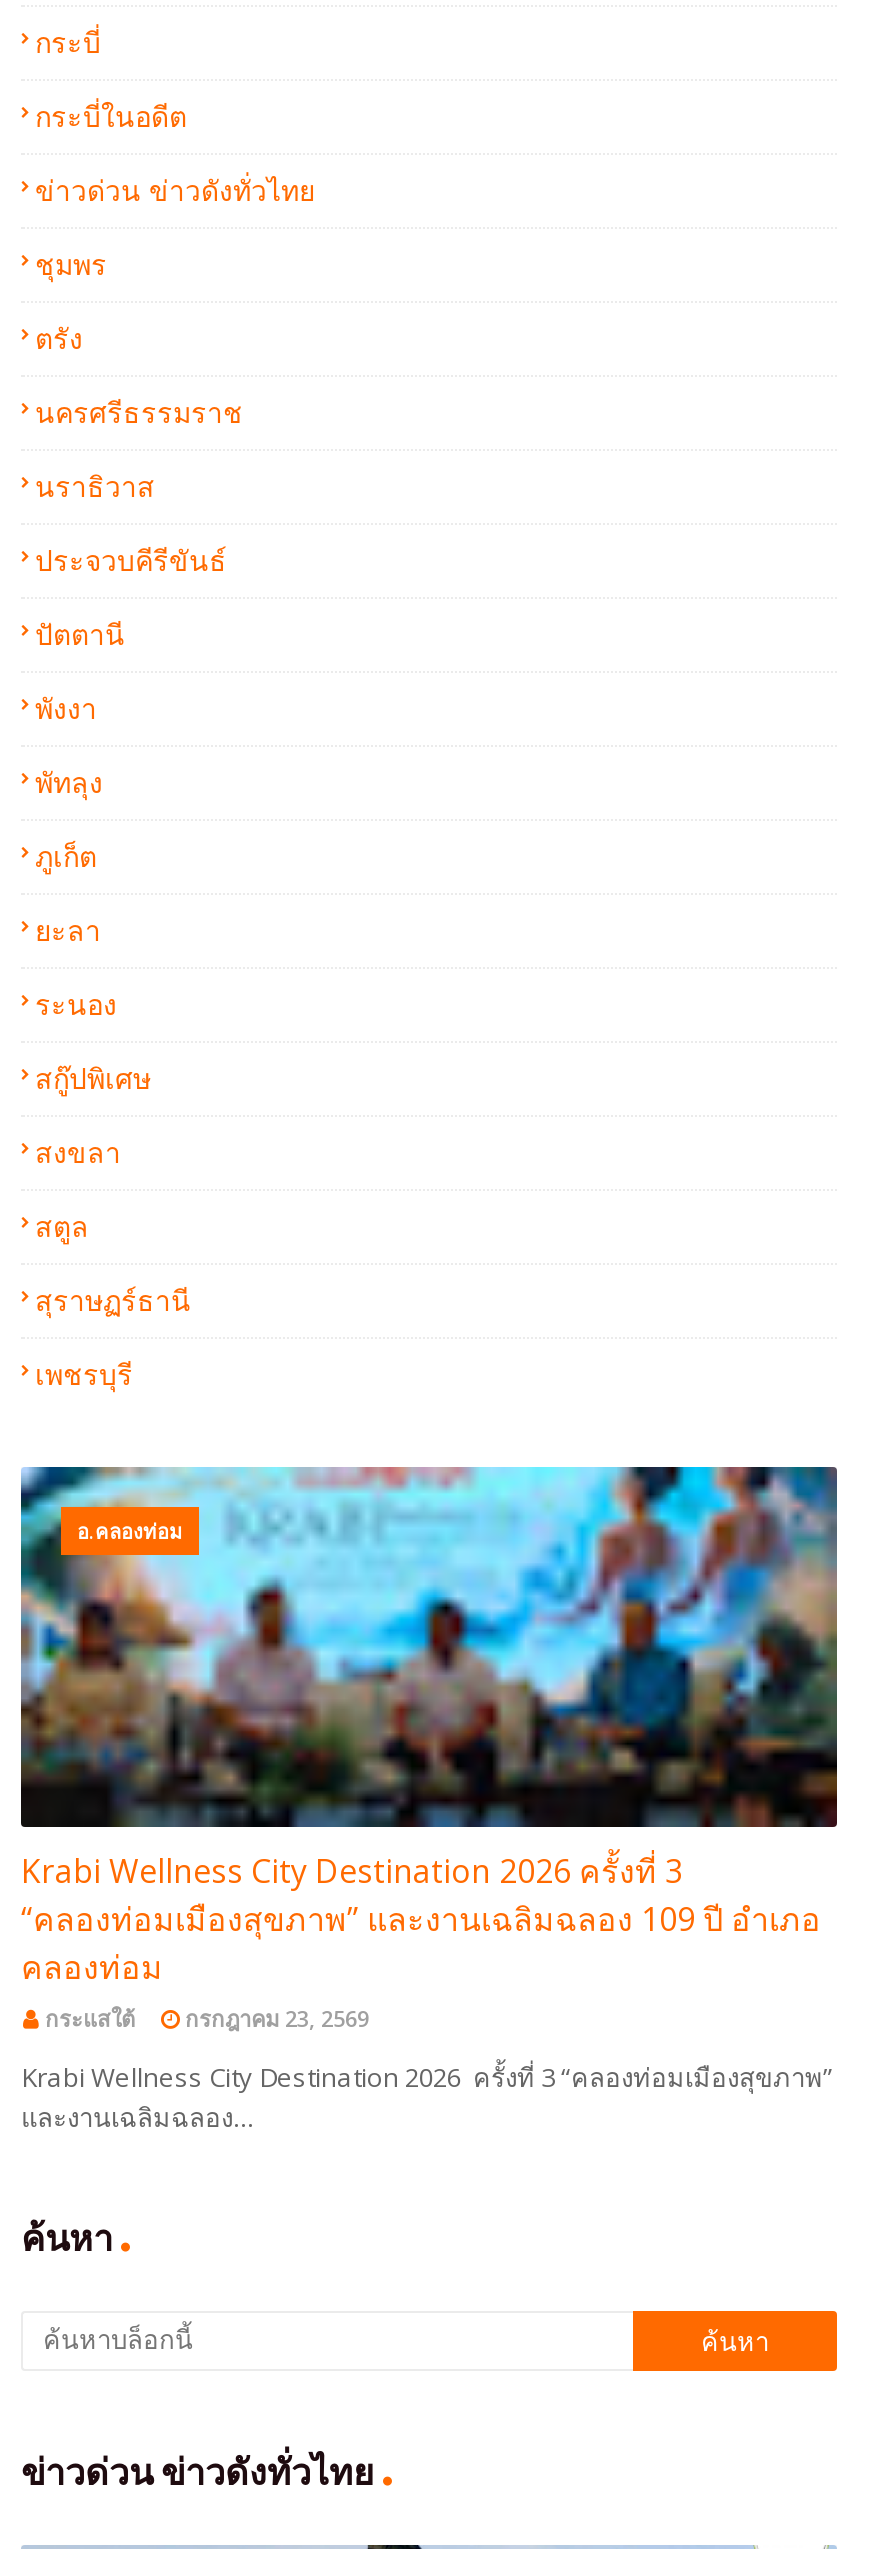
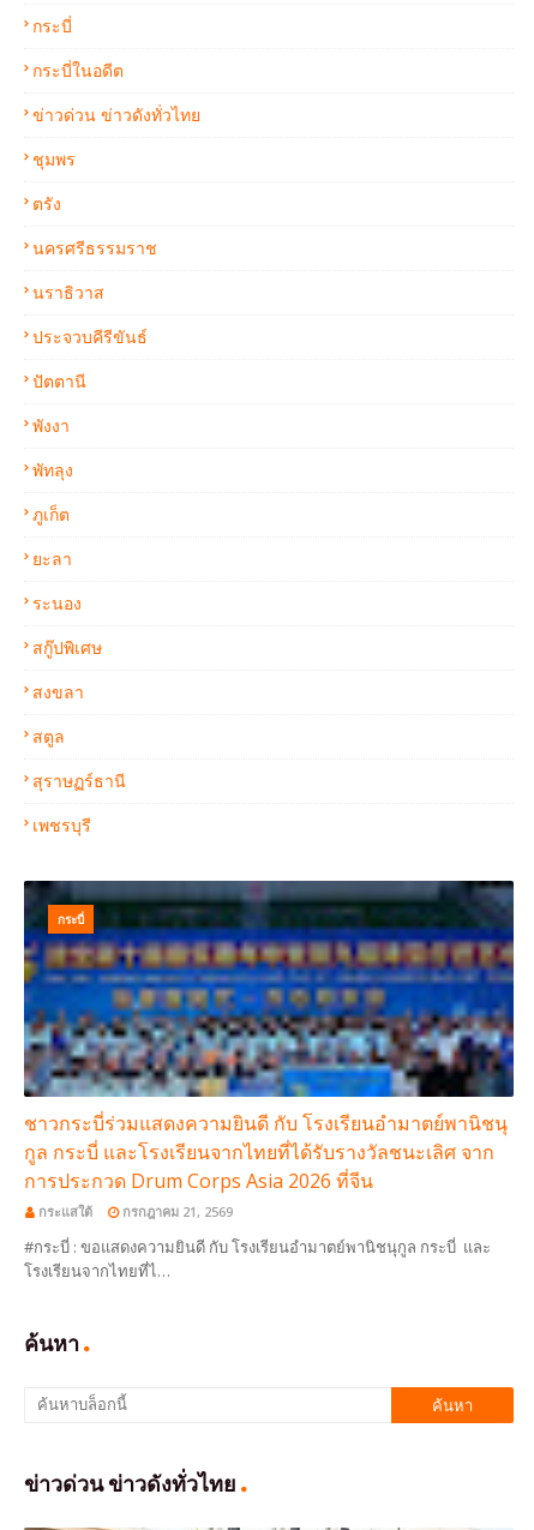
[19,1465,839,1829] [image] | อ.คลองท่อม -> [23,880,515,1098] [image] | กระบี่
[21,1849,821,1989] Krabi Wellness City Destination 2026 ครั้งที่ 3 | “คลองท่อมเมืองสุขภาพ” และงานเฉลิมฉลอง 109 ปี อำเภอ | คลองท่อม -> [24,1110,508,1194] ชาวกระบี่ร่วมแสดงความยินดี กับ โรงเรียนอำมาตย์พานิชนุ | กูล กระบี่ และโรงเรียนจากไทยที่ได้รับรางวัลชนะเลิศ จาก | การประกวด Drum Corps Asia 2026 ที่จีน
[185,2003,369,2033] กรกฎาคม 23, 2569 -> [122,1202,233,1220] กรกฎาคม 21, 2569
[21,2059,833,2135] Krabi Wellness City Destination 2026 ครั้งที่ 3 “คลองท่อมเมืองสุขภาพ” | และงานเฉลิมฉลอง… -> [24,1236,491,1281] #กระบี่ : ขอแสดงความยินดี กับ โรงเรียนอำมาตย์พานิชนุกูล กระบี่ และ | โรงเรียนจากไทยที่ไ…

